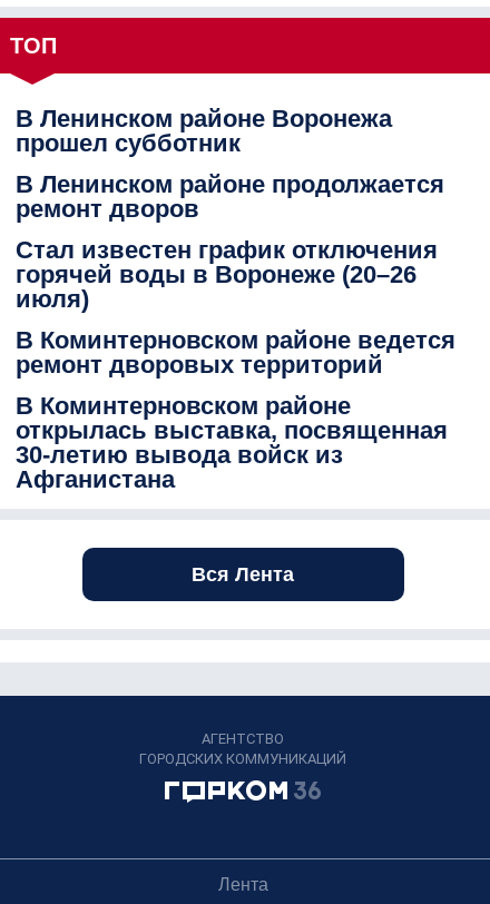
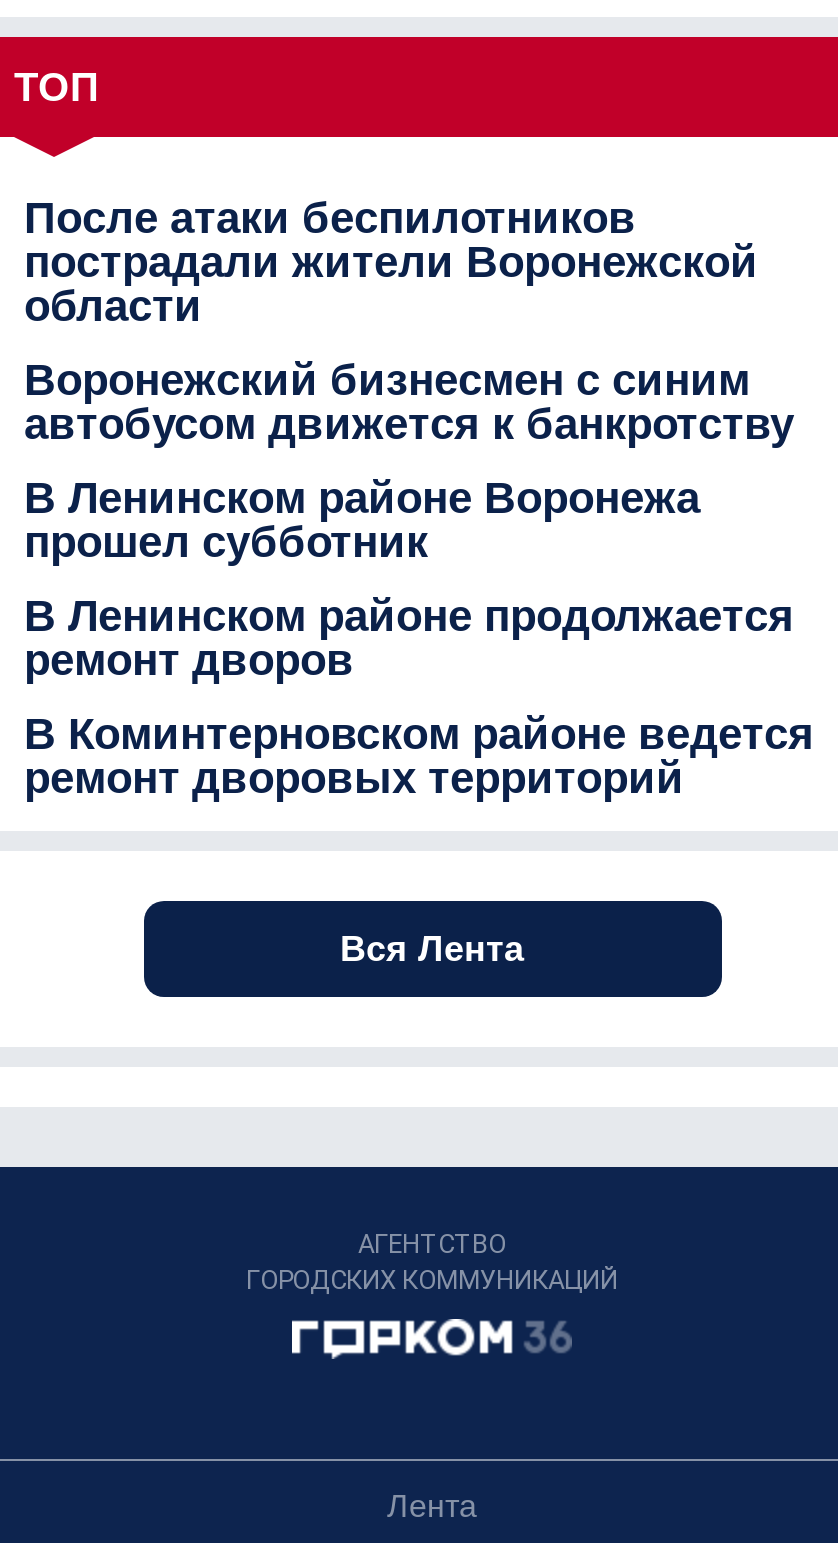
none -> [24,193,794,449] После атаки беспилотников | пострадали жители Воронежской | области | Воронежский бизнесмен с синим | автобусом движется к банкротству
moved [16,105,444,223] -> [24,473,794,685]: В Ленинском районе Воронежа | прошел субботник | В Ленинском районе продолжается | ремонт дворов
[16,236,438,313] Стал известен график отключения | горячей воды в Воронеже (20–26 | июля) -> none
moved [16,326,455,379] -> [24,709,814,803]: В Коминтерновском районе ведется | ремонт дворовых территорий
[16,392,448,493] В Коминтерновском районе | открылась выставка, посвященная | 30-летию вывода войск из | Афганистана -> none

